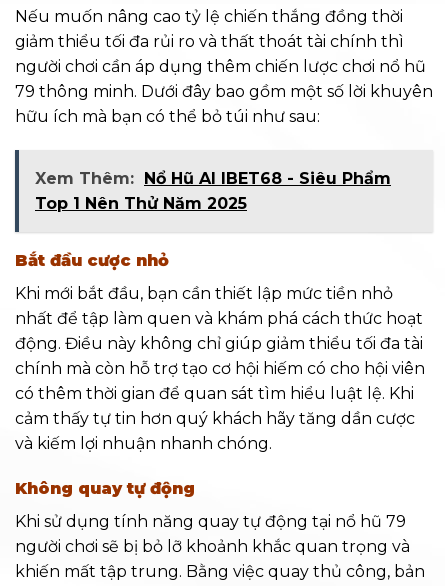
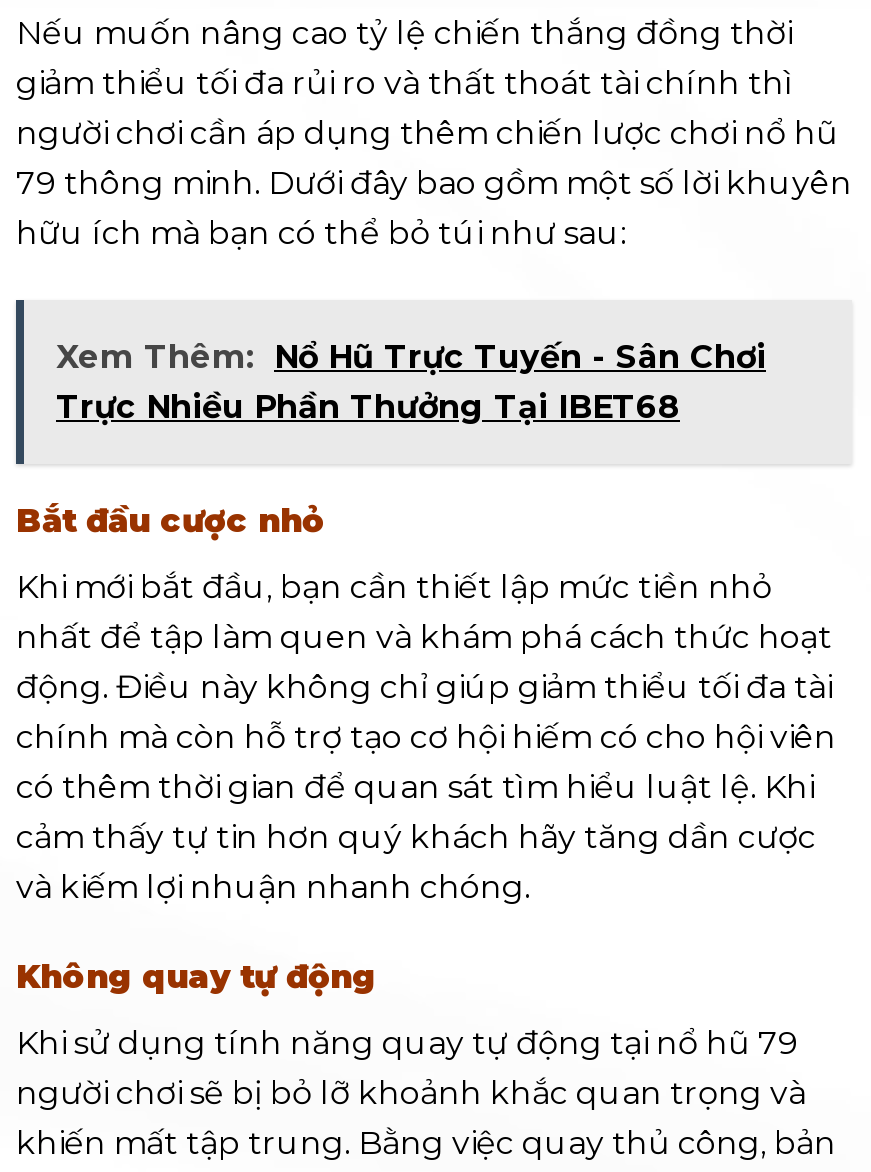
[35,169,391,213] Xem Thêm: Nổ Hũ AI IBET68 - Siêu Phẩm | Top 1 Nên Thử Năm 2025 -> [56,337,766,425] Xem Thêm: Nổ Hũ Trực Tuyến - Sân Chơi | Trực Nhiều Phần Thưởng Tại IBET68

